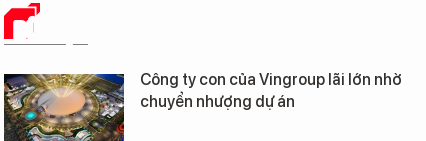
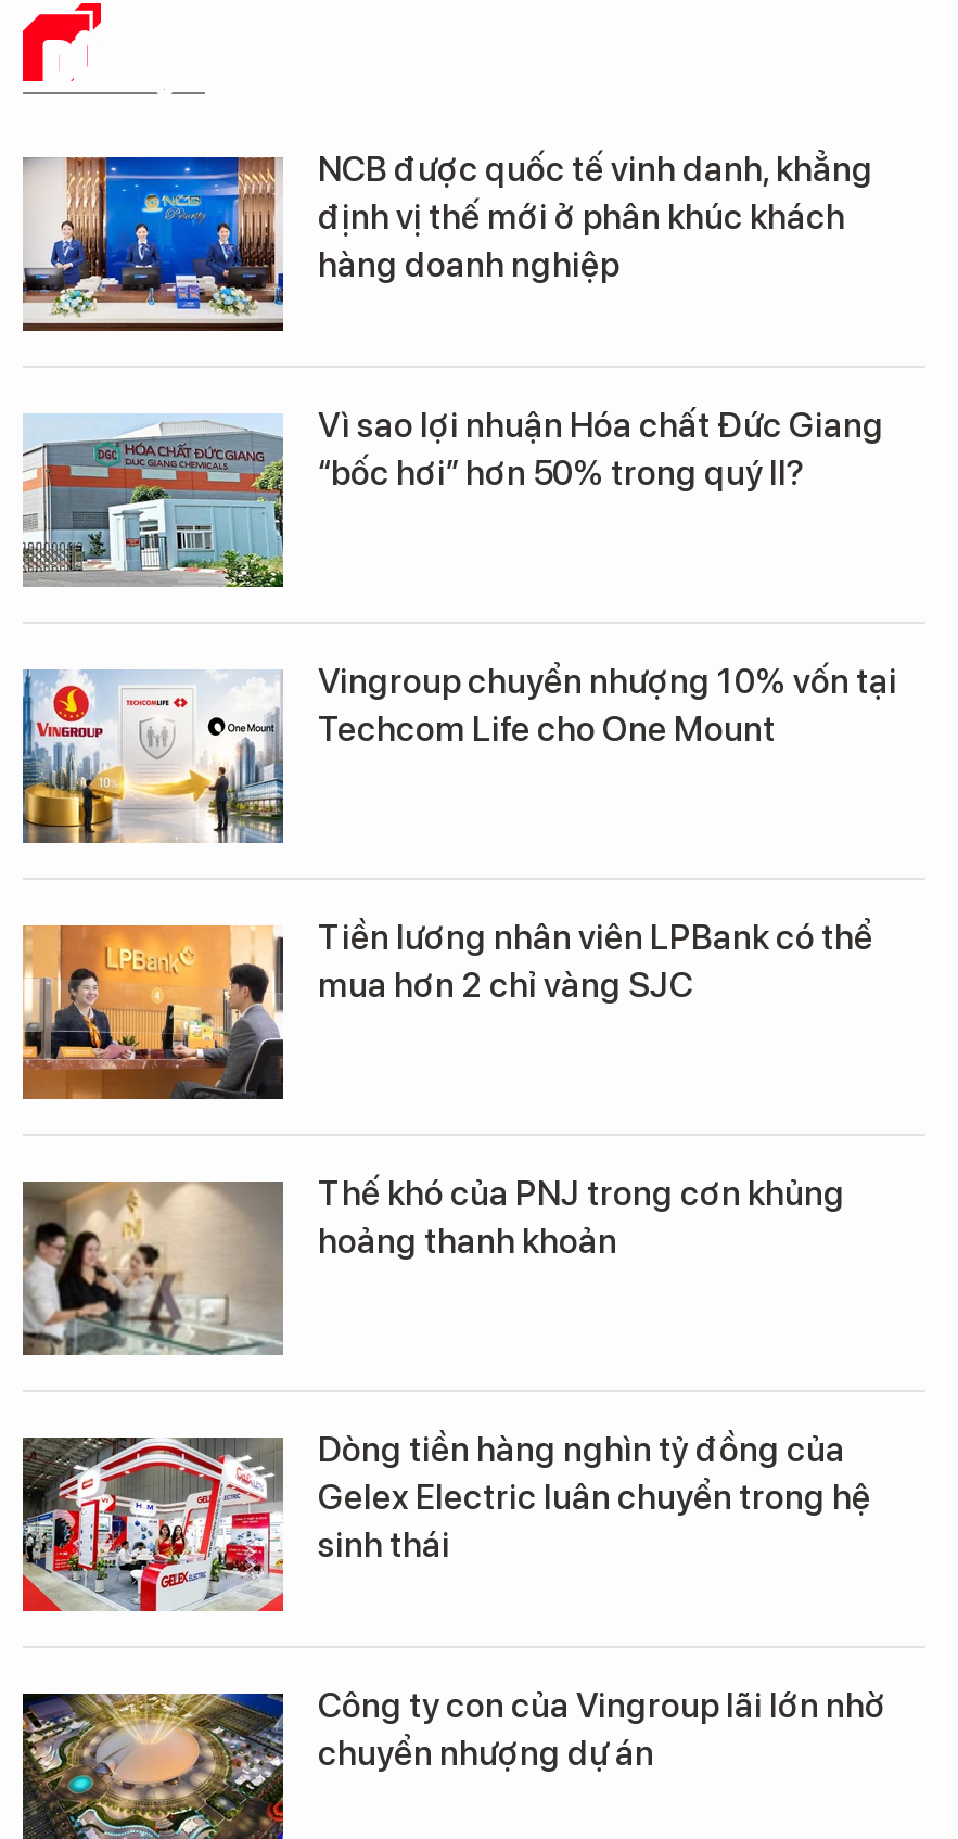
none -> [21,148,873,333] [image] | NCB được quốc tế vinh danh, khẳng | định vị thế mới ở phân khúc khách | hàng doanh nghiệp
none -> [21,660,897,845] [image] | Vingroup chuyển nhượng 10% vốn tại | Techcom Life cho One Mount
none -> [21,916,873,1101] [image] | Tiền lương nhân viên LPBank có thể | mua hơn 2 chỉ vàng SJC
none -> [21,1172,845,1357] [image] | Thế khó của PNJ trong cơn khủng | hoảng thanh khoản
none -> [21,1428,871,1631] [image] | Dòng tiền hàng nghìn tỷ đồng của | Gelex Electric luân chuyển trong hệ | sinh thái
none -> [23,404,884,589] [image] | Vì sao lợi nhuận Hóa chất Đức Giang | “bốc hơi” hơn 50% trong quý II?

